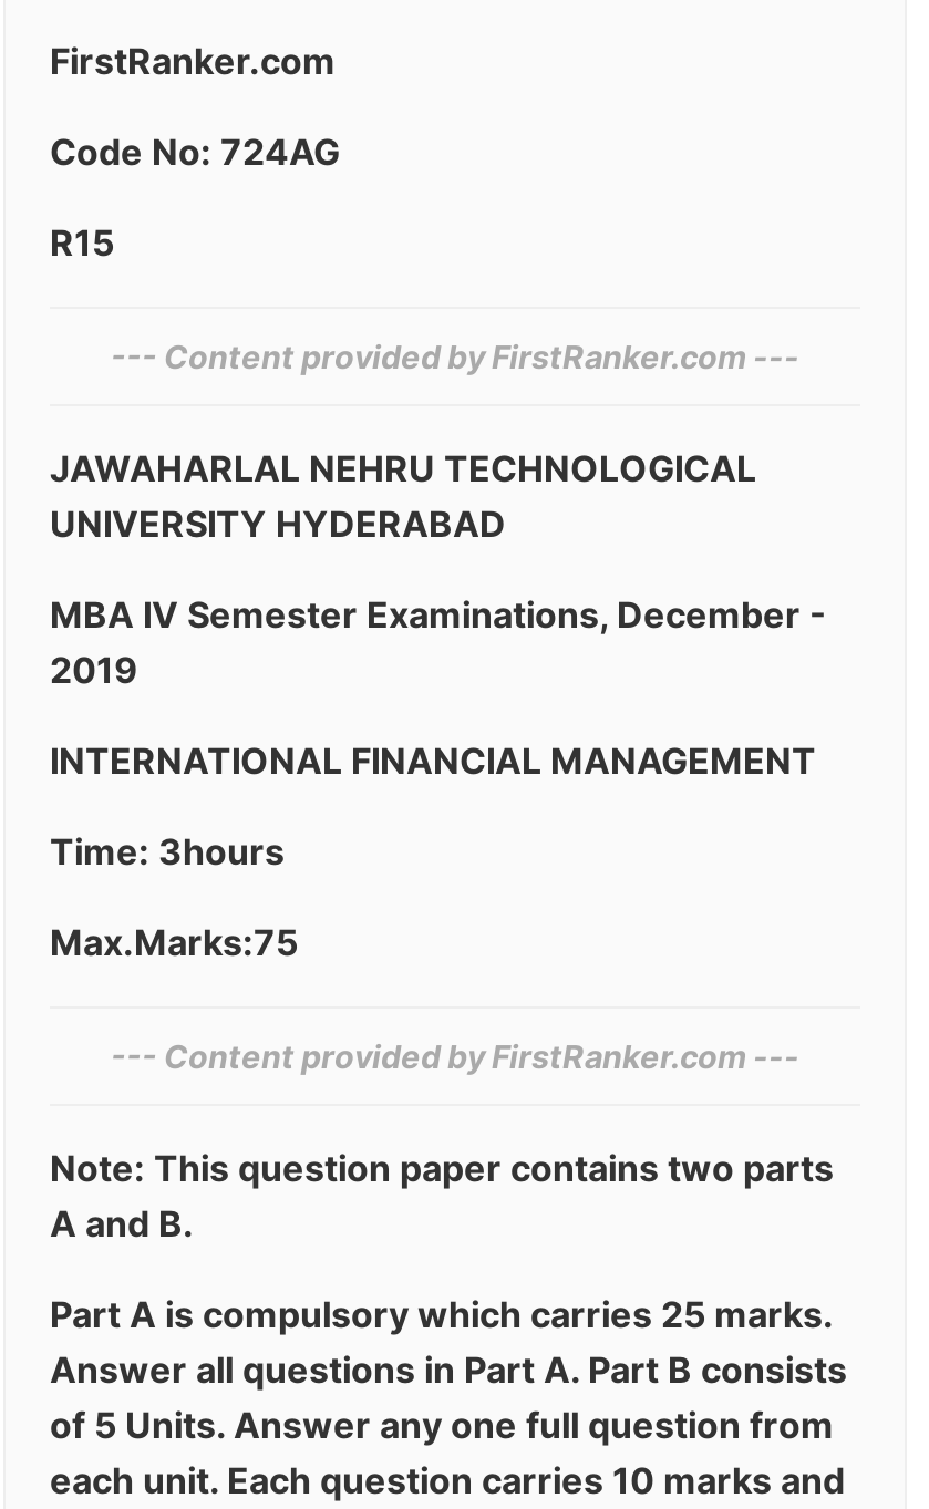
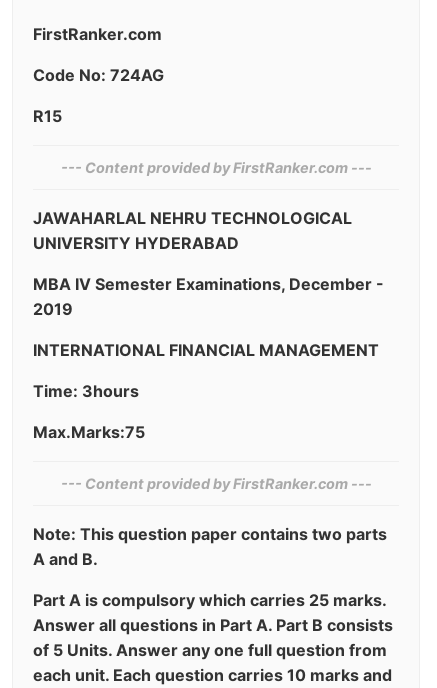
[111,337,799,374] --- Content provided by‌ FirstRanker.com --- -> [60,159,371,176] --- Content provided by‍ FirstRanker.com ---

